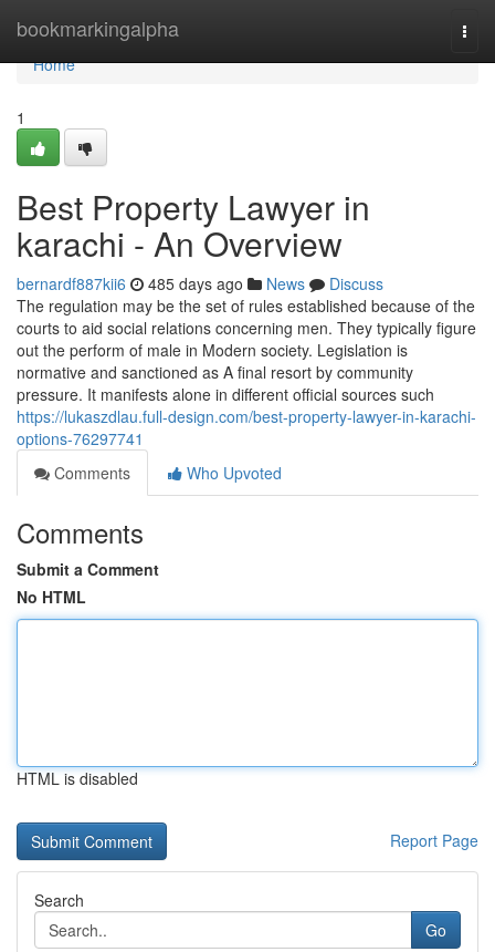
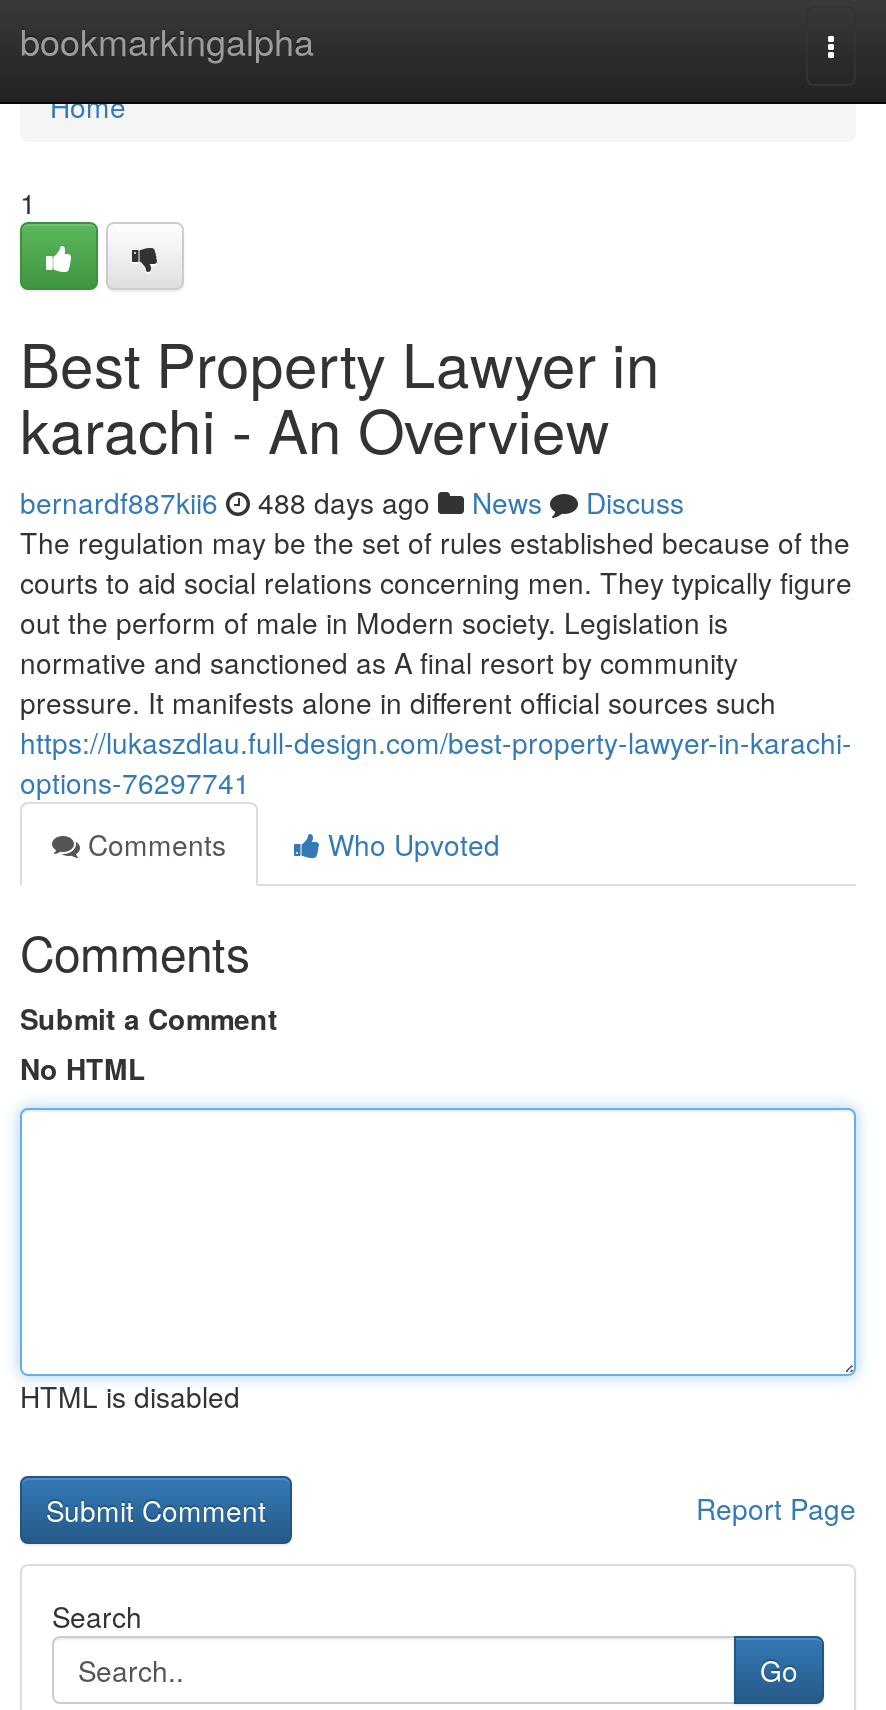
[17,272,383,294] bernardf887kii6 485 days ago News Discuss -> [20,482,684,522] bernardf887kii6 488 days ago News Discuss

